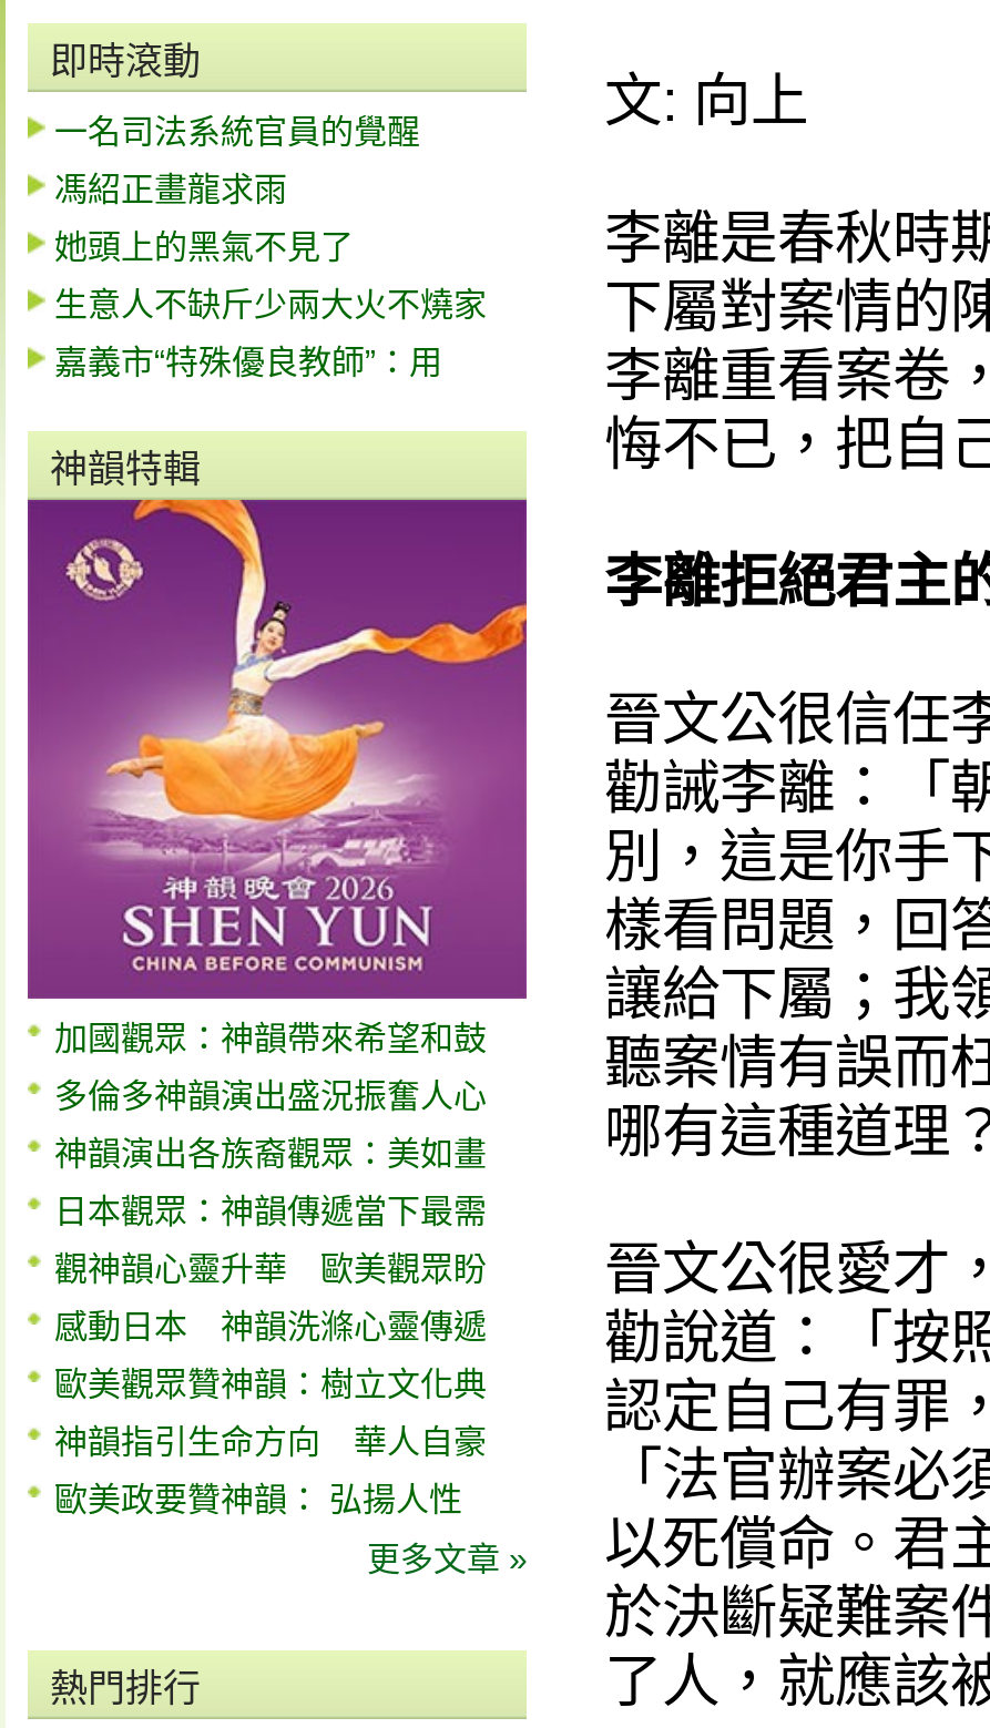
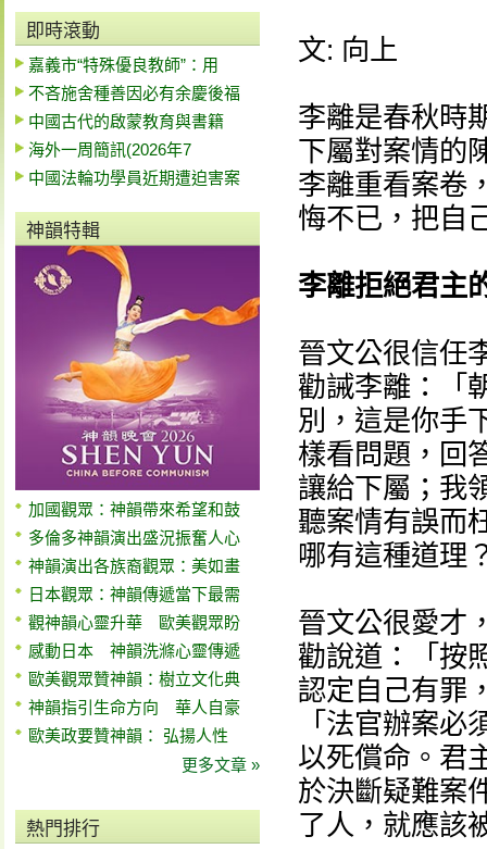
[54,112,487,323] 一名司法系統官員的覺醒 | 馮紹正畫龍求雨 | 她頭上的黑氣不見了 | 生意人不缺斤少兩大火不燒家 -> none
moved [54,342,442,380] -> [28,55,218,74]: 嘉義市“特殊優良教師”：用
none -> [28,84,240,187] 不吝施舍種善因必有余慶後福 | 中國古代的啟蒙教育與書籍 | 海外一周簡訊(2026年7 | 中國法輪功學員近期遭迫害案

